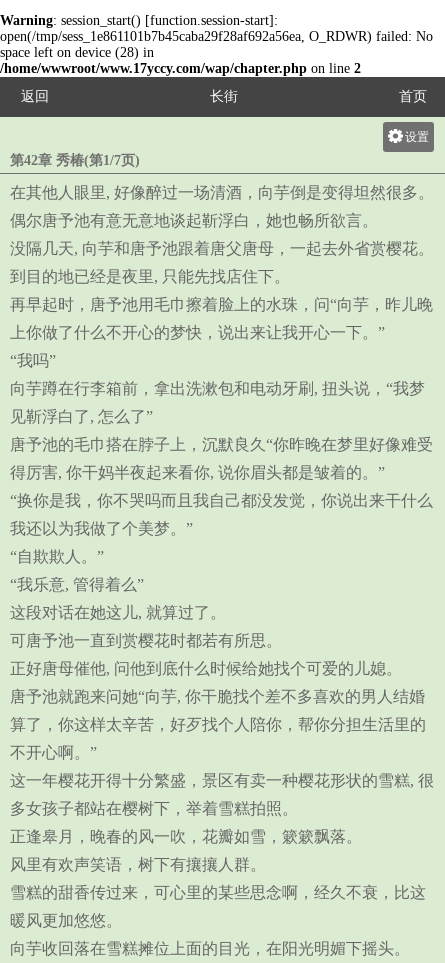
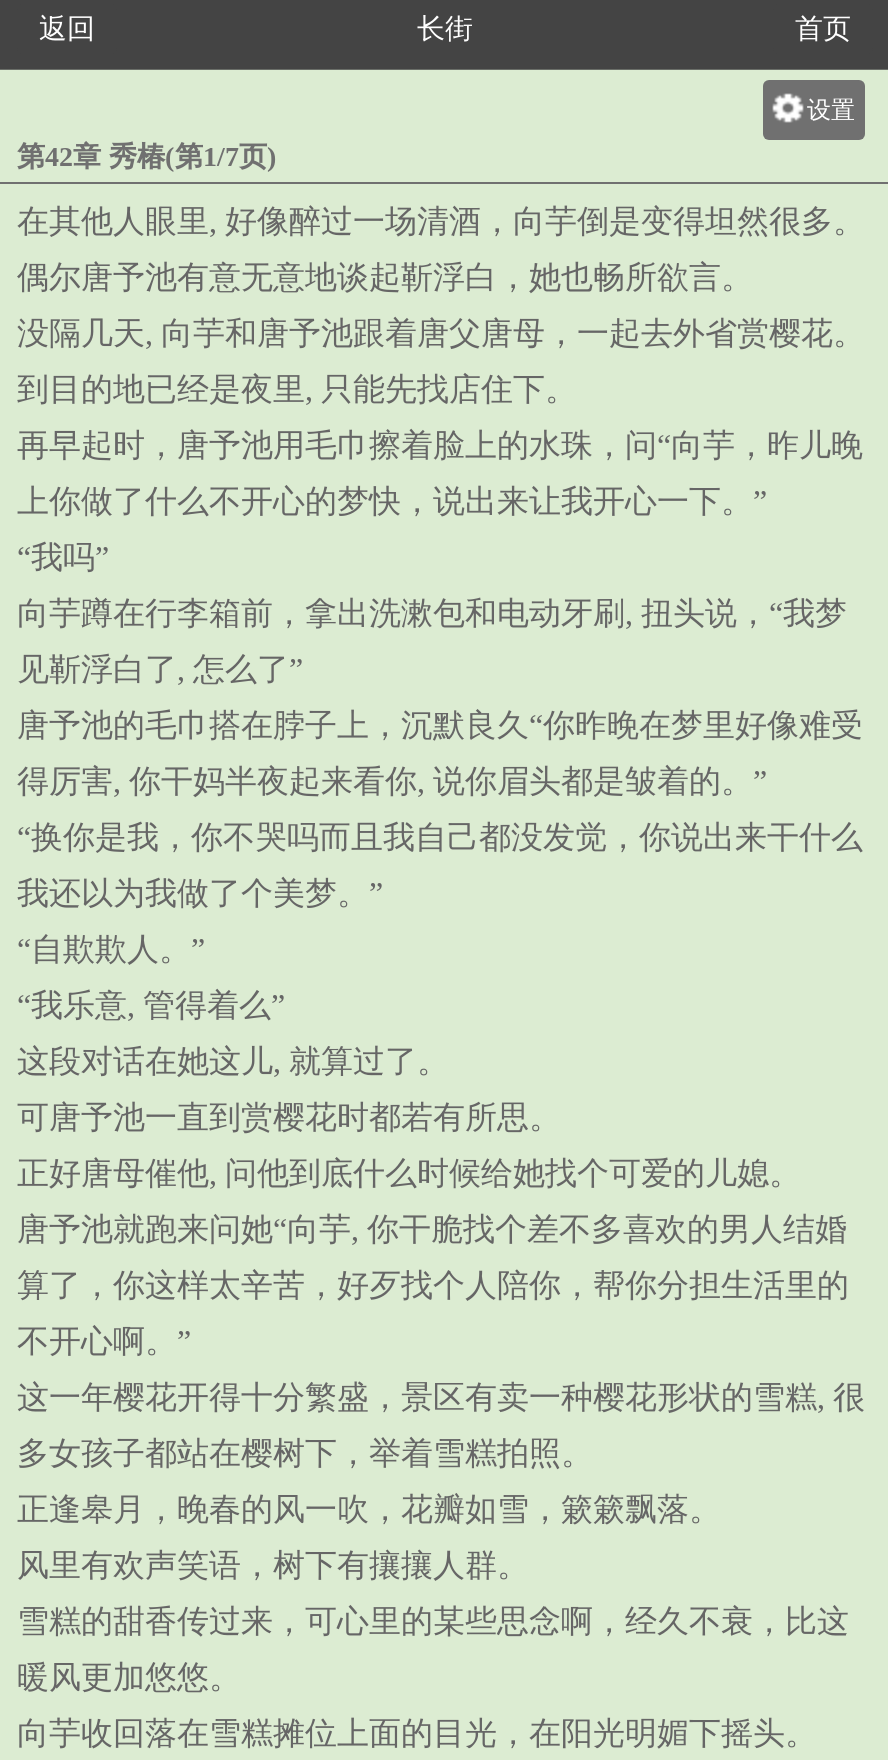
[0,13,433,76] Warning: session_start() [function.session-start]: | open(/tmp/sess_1e861101b7b45caba29f28af692a56ea, O_RDWR) failed: No | space left on device (28) in | /home/wwwroot/www.17yccy.com/wap/chapter.php on line 2 -> none

